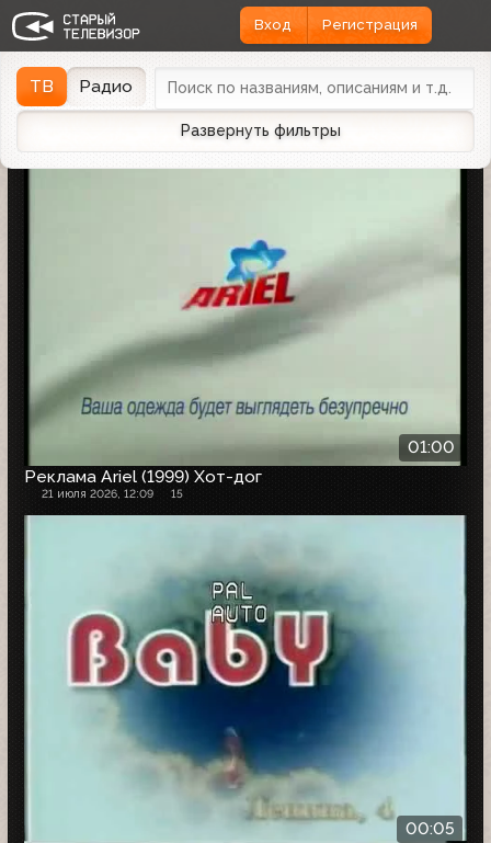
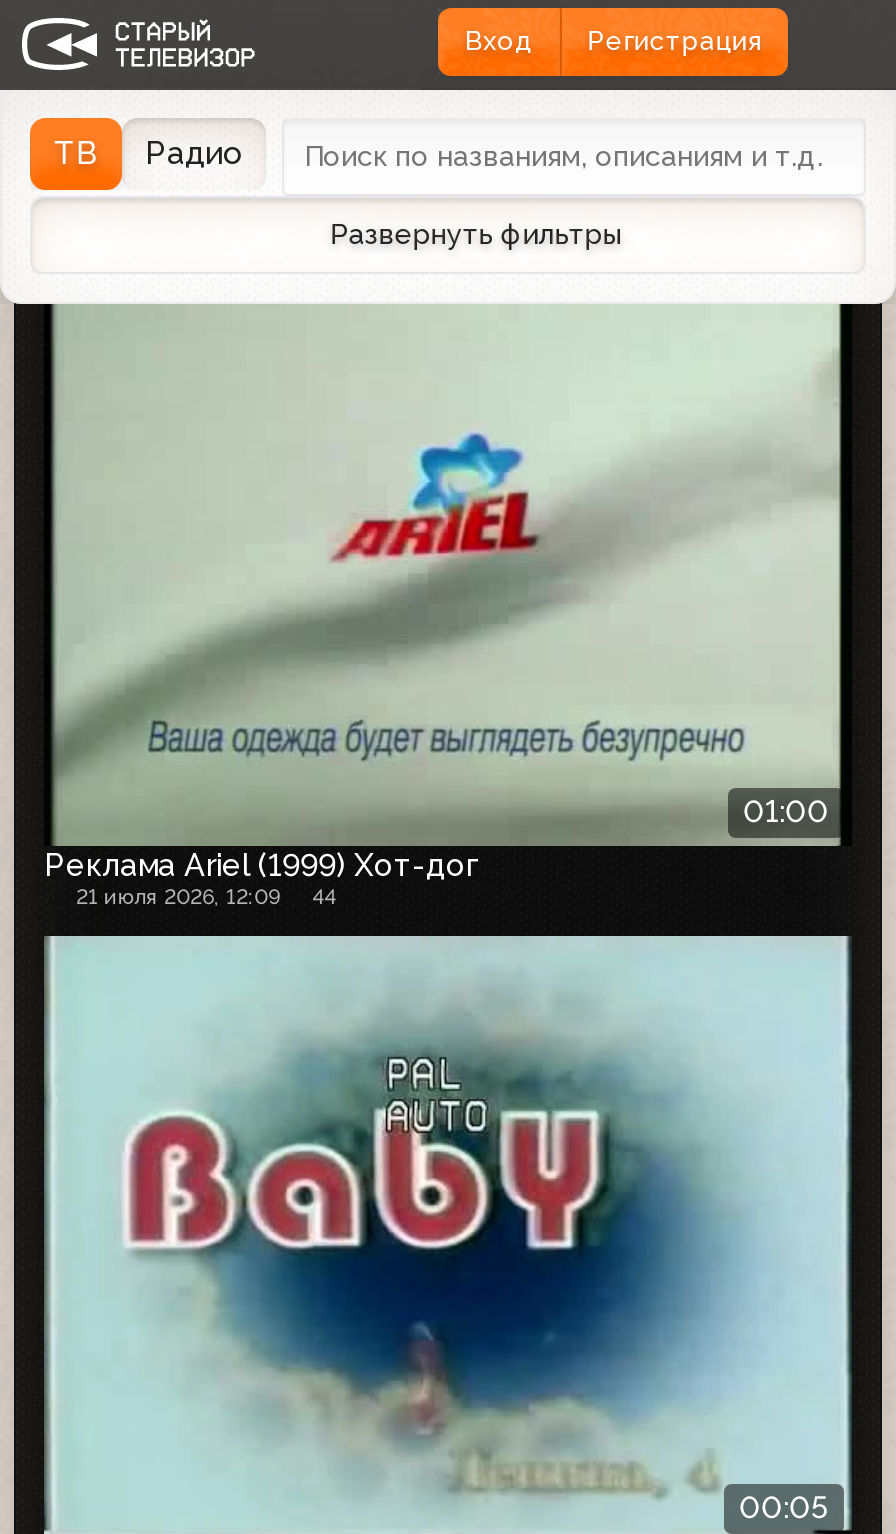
[42,487,183,500] 21 июля 2026, 12:09 15 -> [76,884,336,908] 21 июля 2026, 12:09 44

